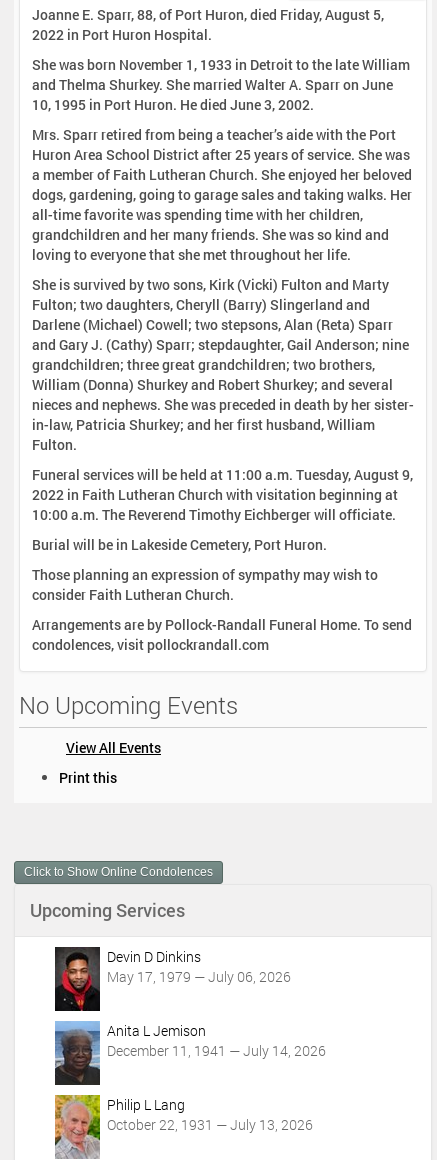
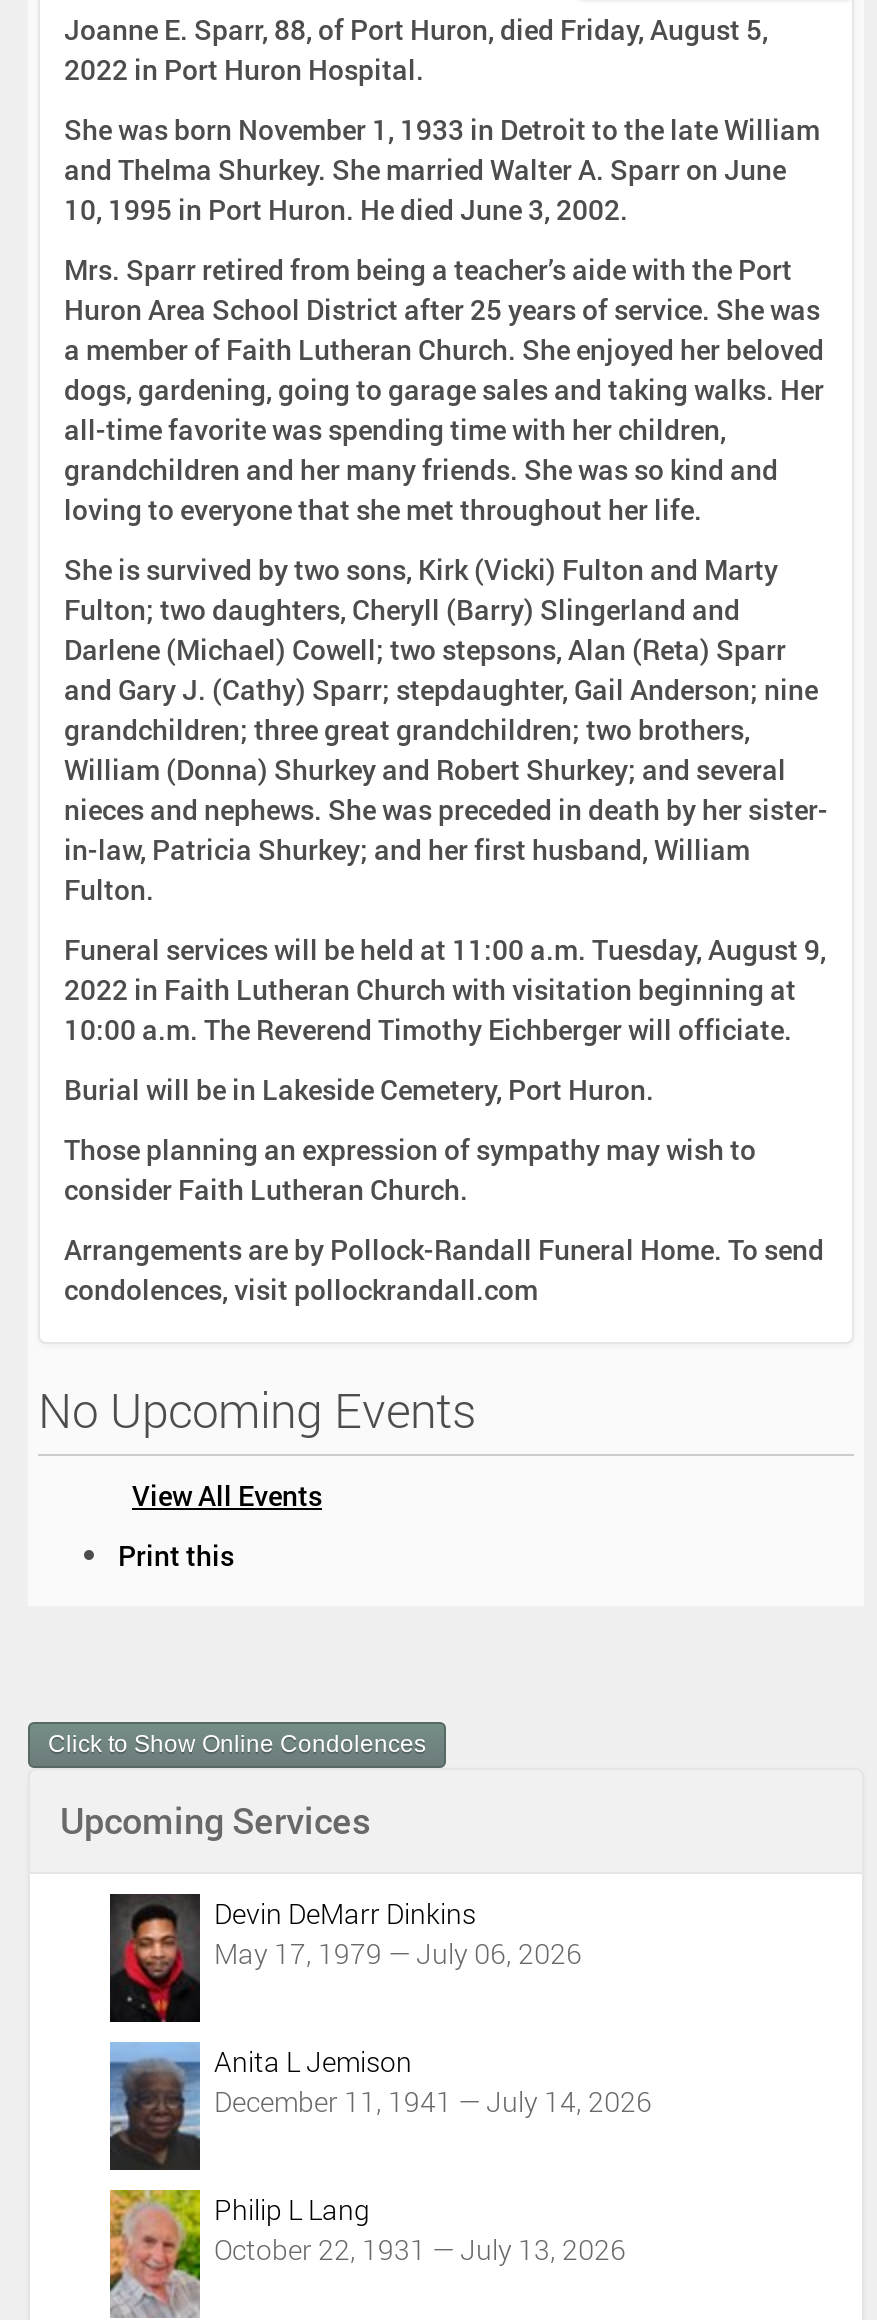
[107,947,201,966] Devin D Dinkins -> [214,1894,476,1932] Devin DeMarr Dinkins

